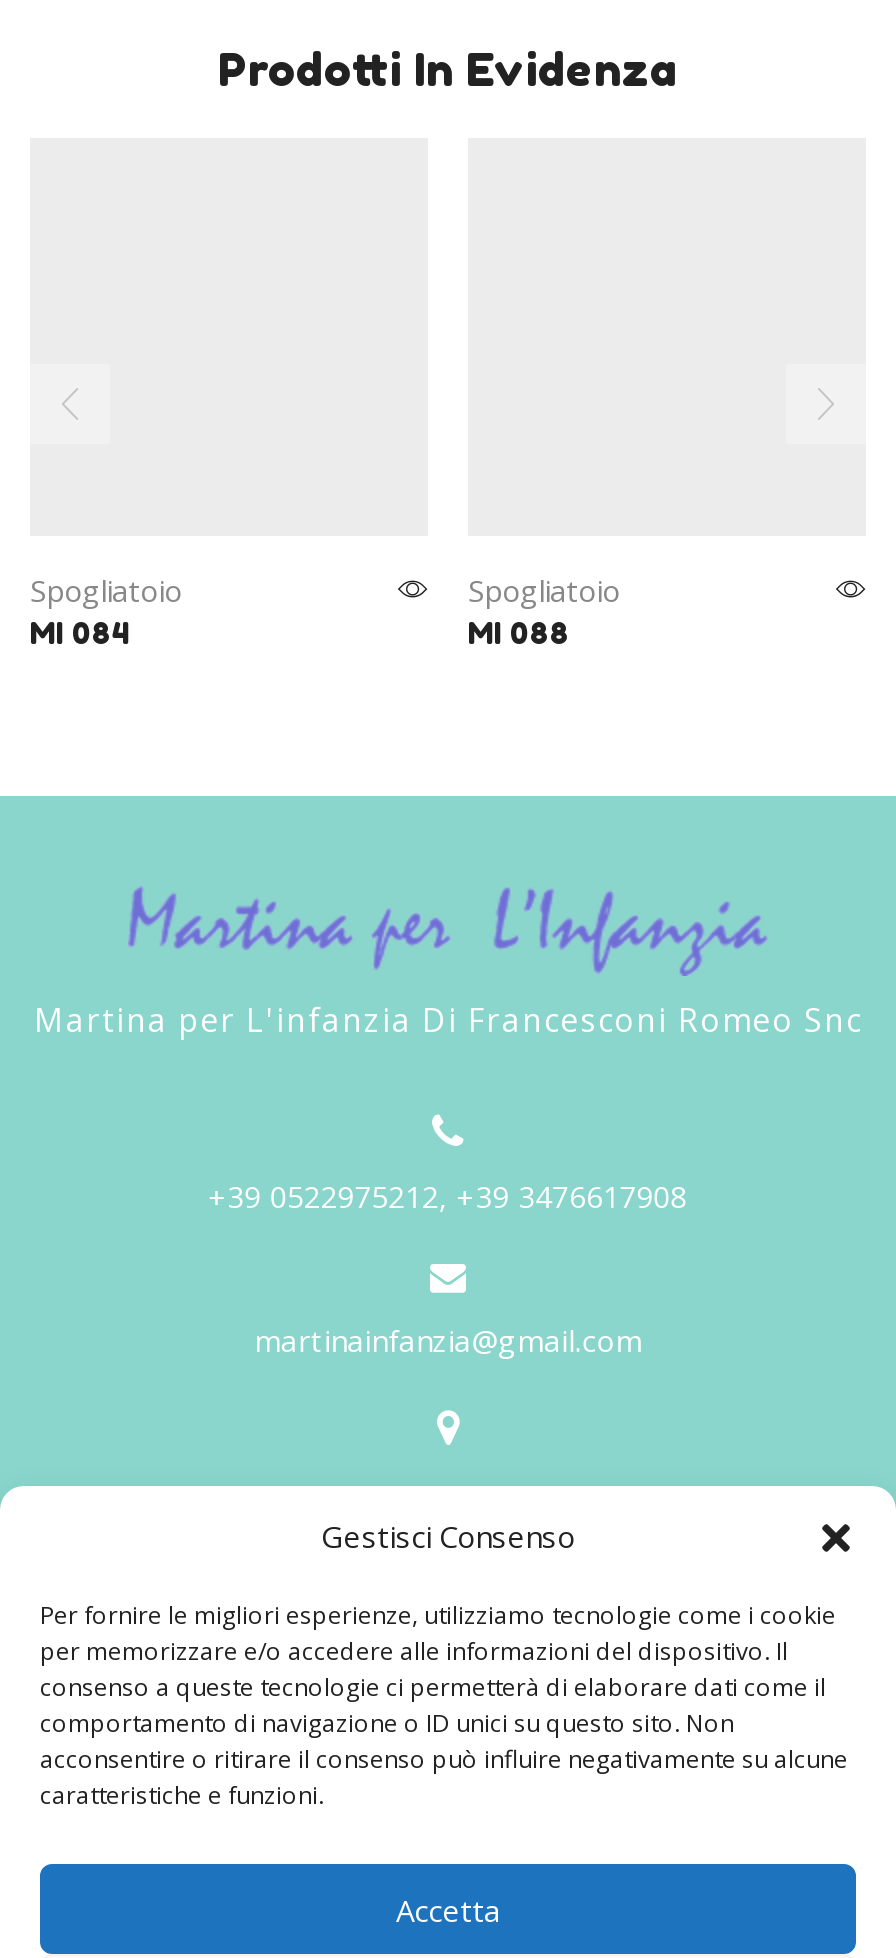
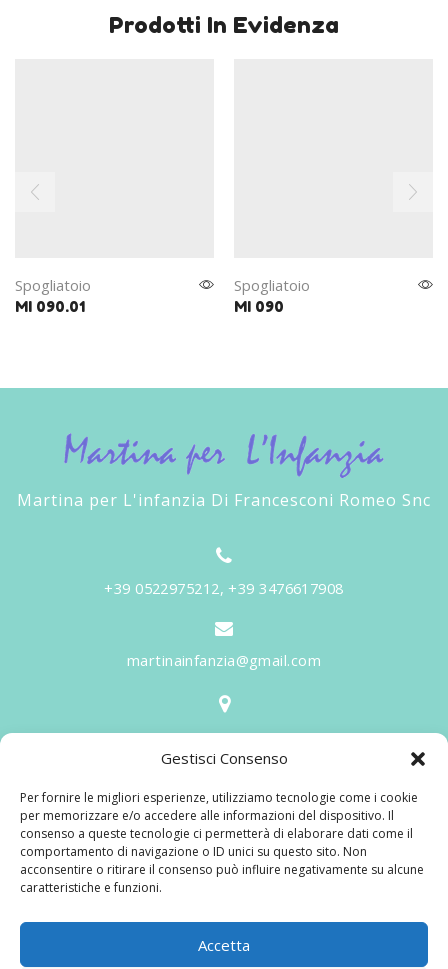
[30,616,130,650] MI 084 -> [15,298,85,315] MI 090.01
[468,616,570,650] MI 088 -> [234,298,284,315] MI 090

